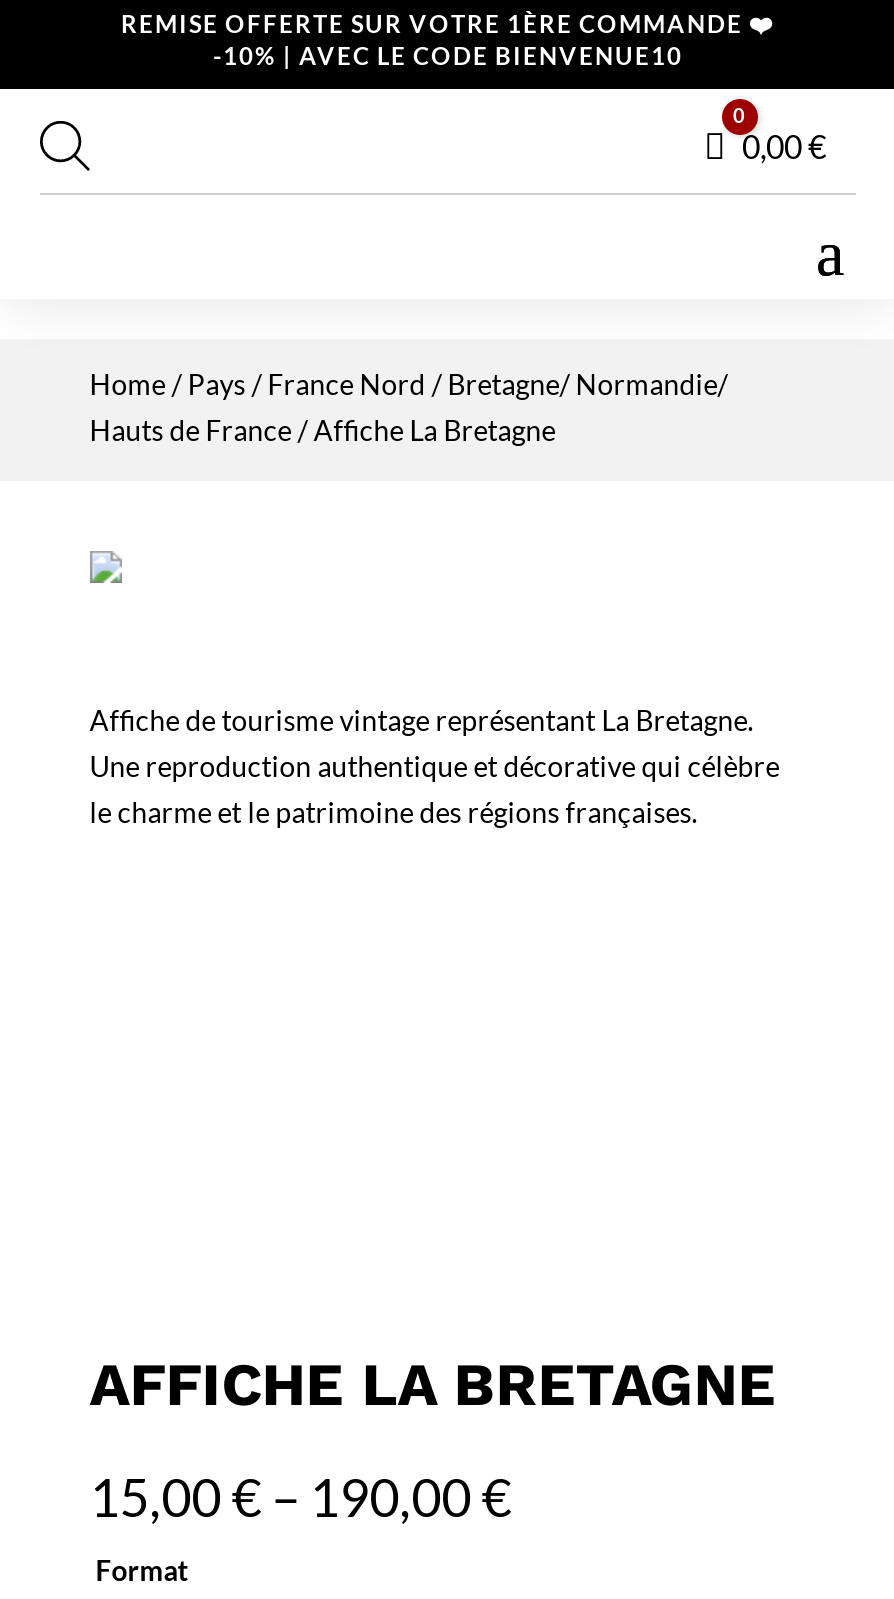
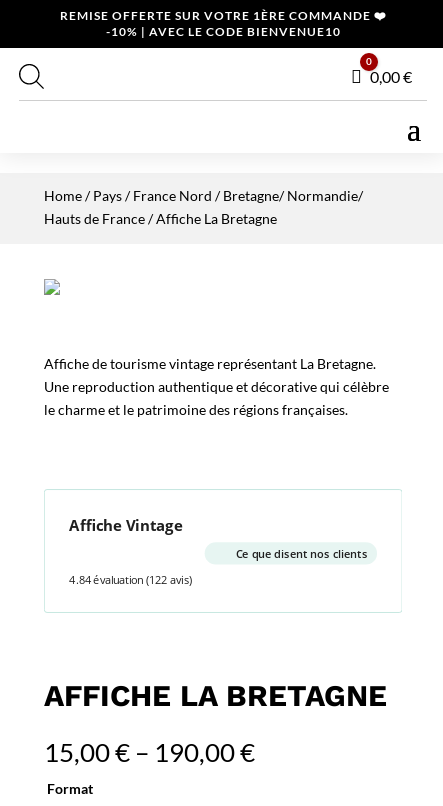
none -> [69,514,367,587] Affiche Vintage | Ce que disent nos clients | 4.84 évaluation (122 avis)

